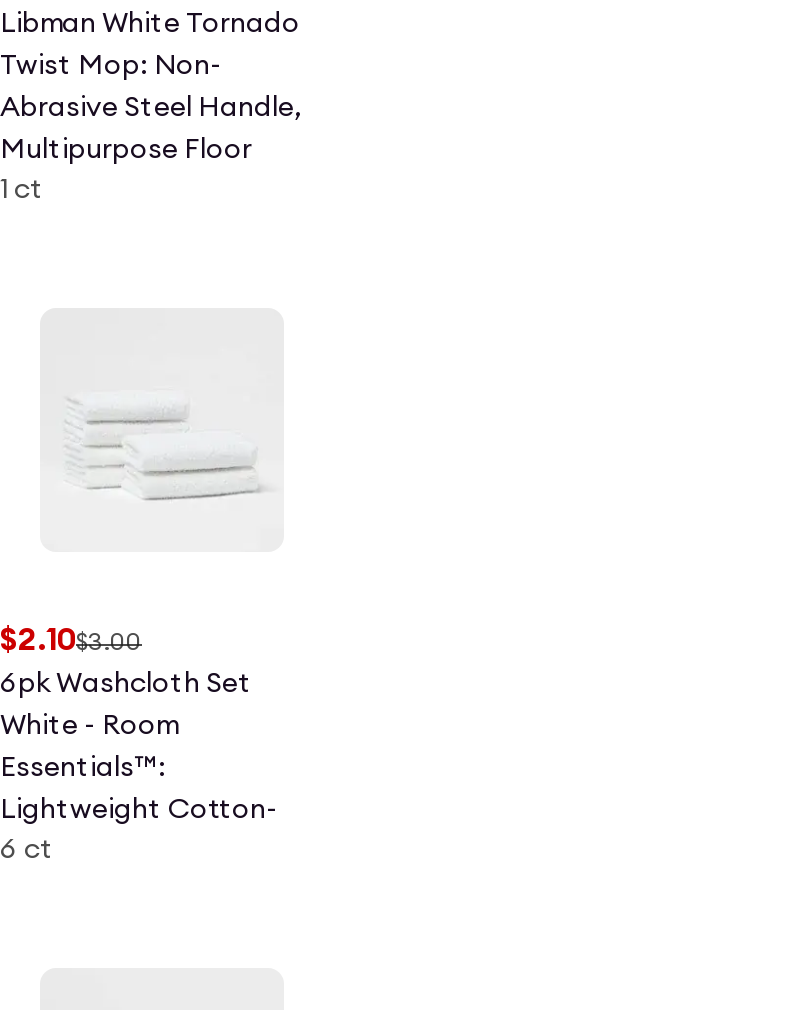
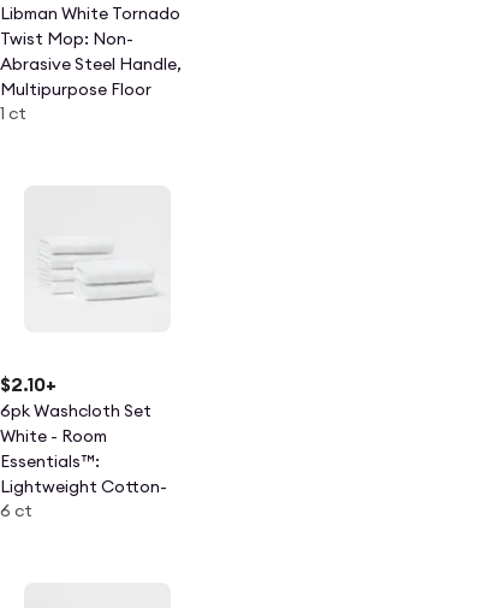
[0,624,142,656] $2.10$3.00 -> [0,376,57,395] $2.10+

